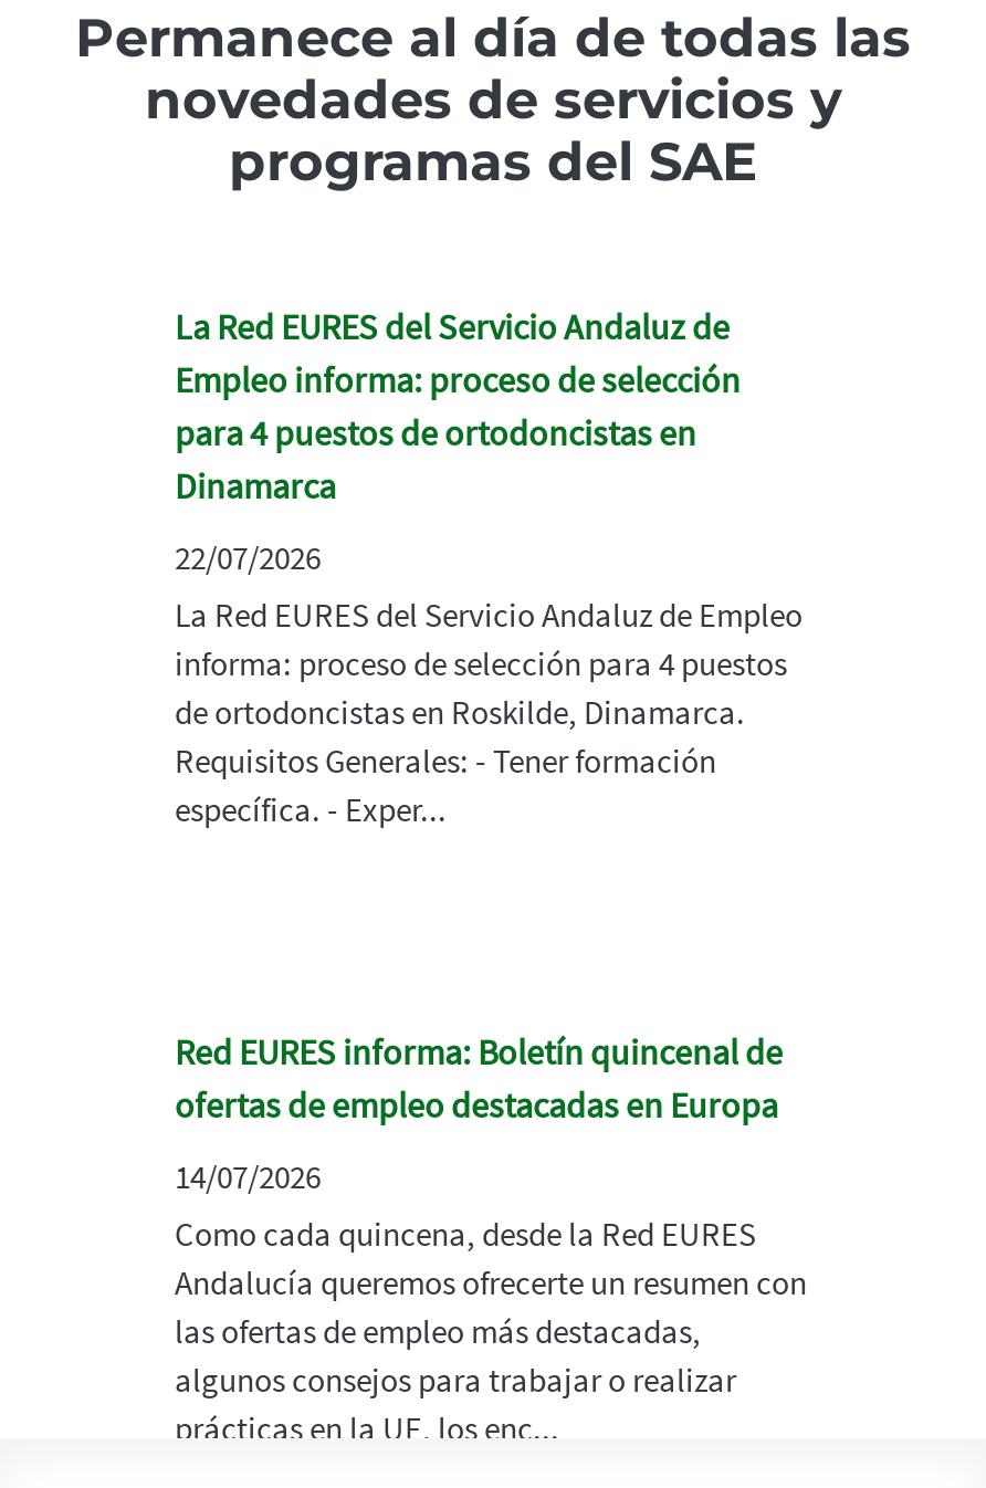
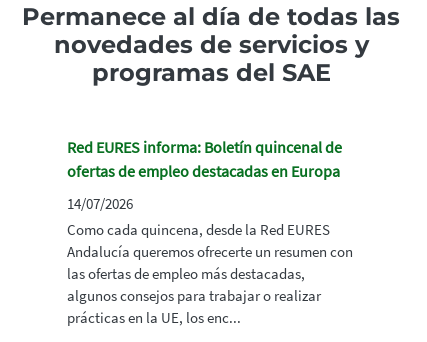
[175,304,803,830] La Red EURES del Servicio Andaluz de | Empleo informa: proceso de selección | para 4 puestos de ortodoncistas en | Dinamarca | 22/07/2026 | La Red EURES del Servicio Andaluz de Empleo | informa: proceso de selección para 4 puestos | de ortodoncistas en Roskilde, Dinamarca. | Requisitos Generales: - Tener formación | específica. - Exper... -> none

